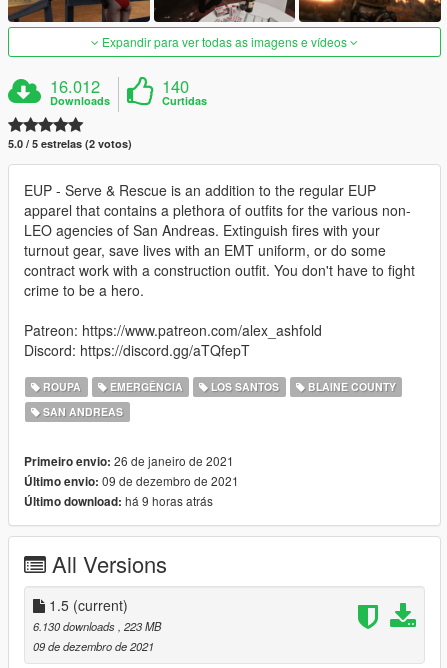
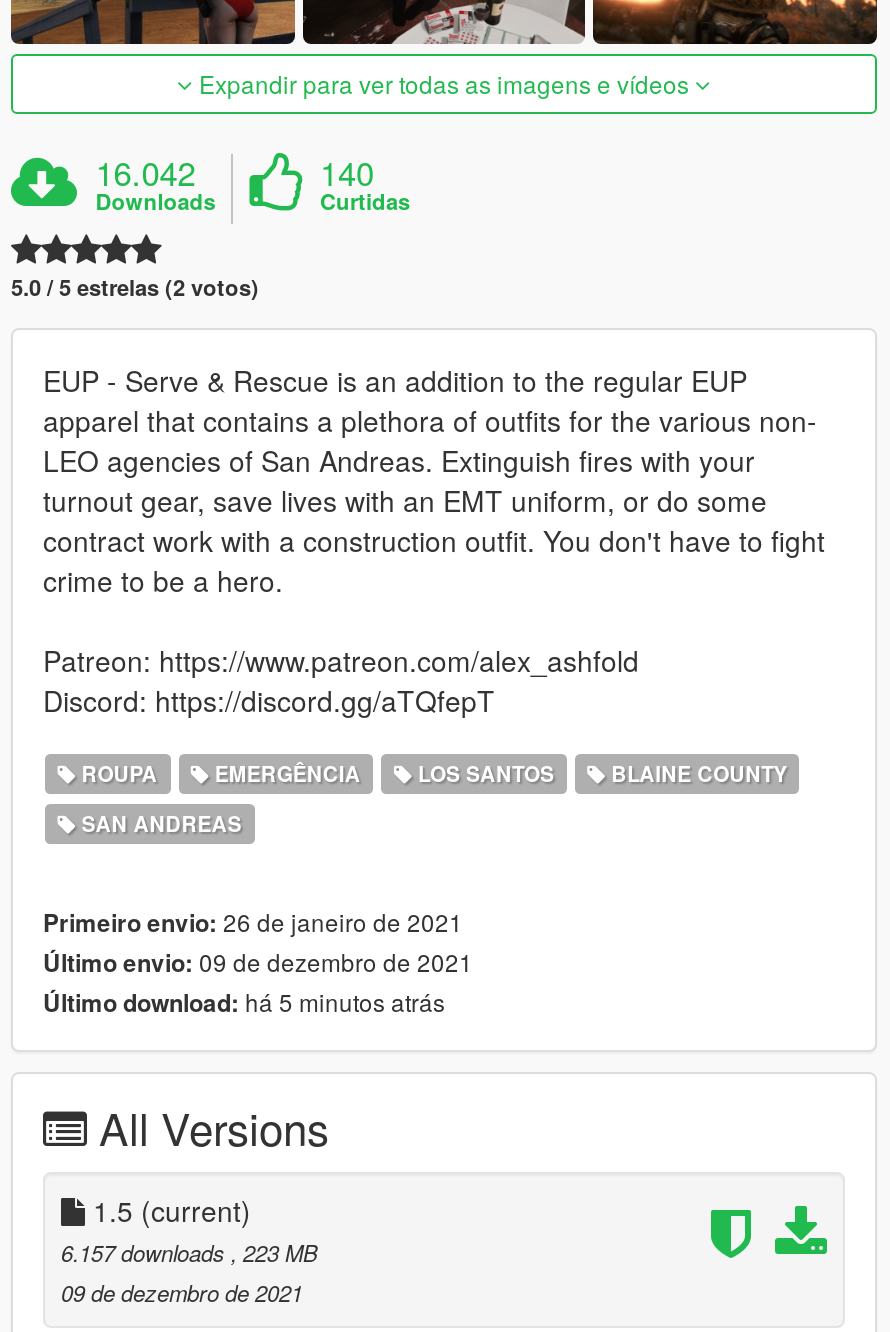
[50,74,100,98] 16.012 -> [95,148,195,196] 16.042
[24,492,213,510] Último download: há 9 horas atrás -> [43,984,445,1020] Último download: há 5 minutos atrás
[33,618,161,634] 6.130 downloads, 223 MB -> [61,1236,317,1268] 6.157 downloads, 223 MB

